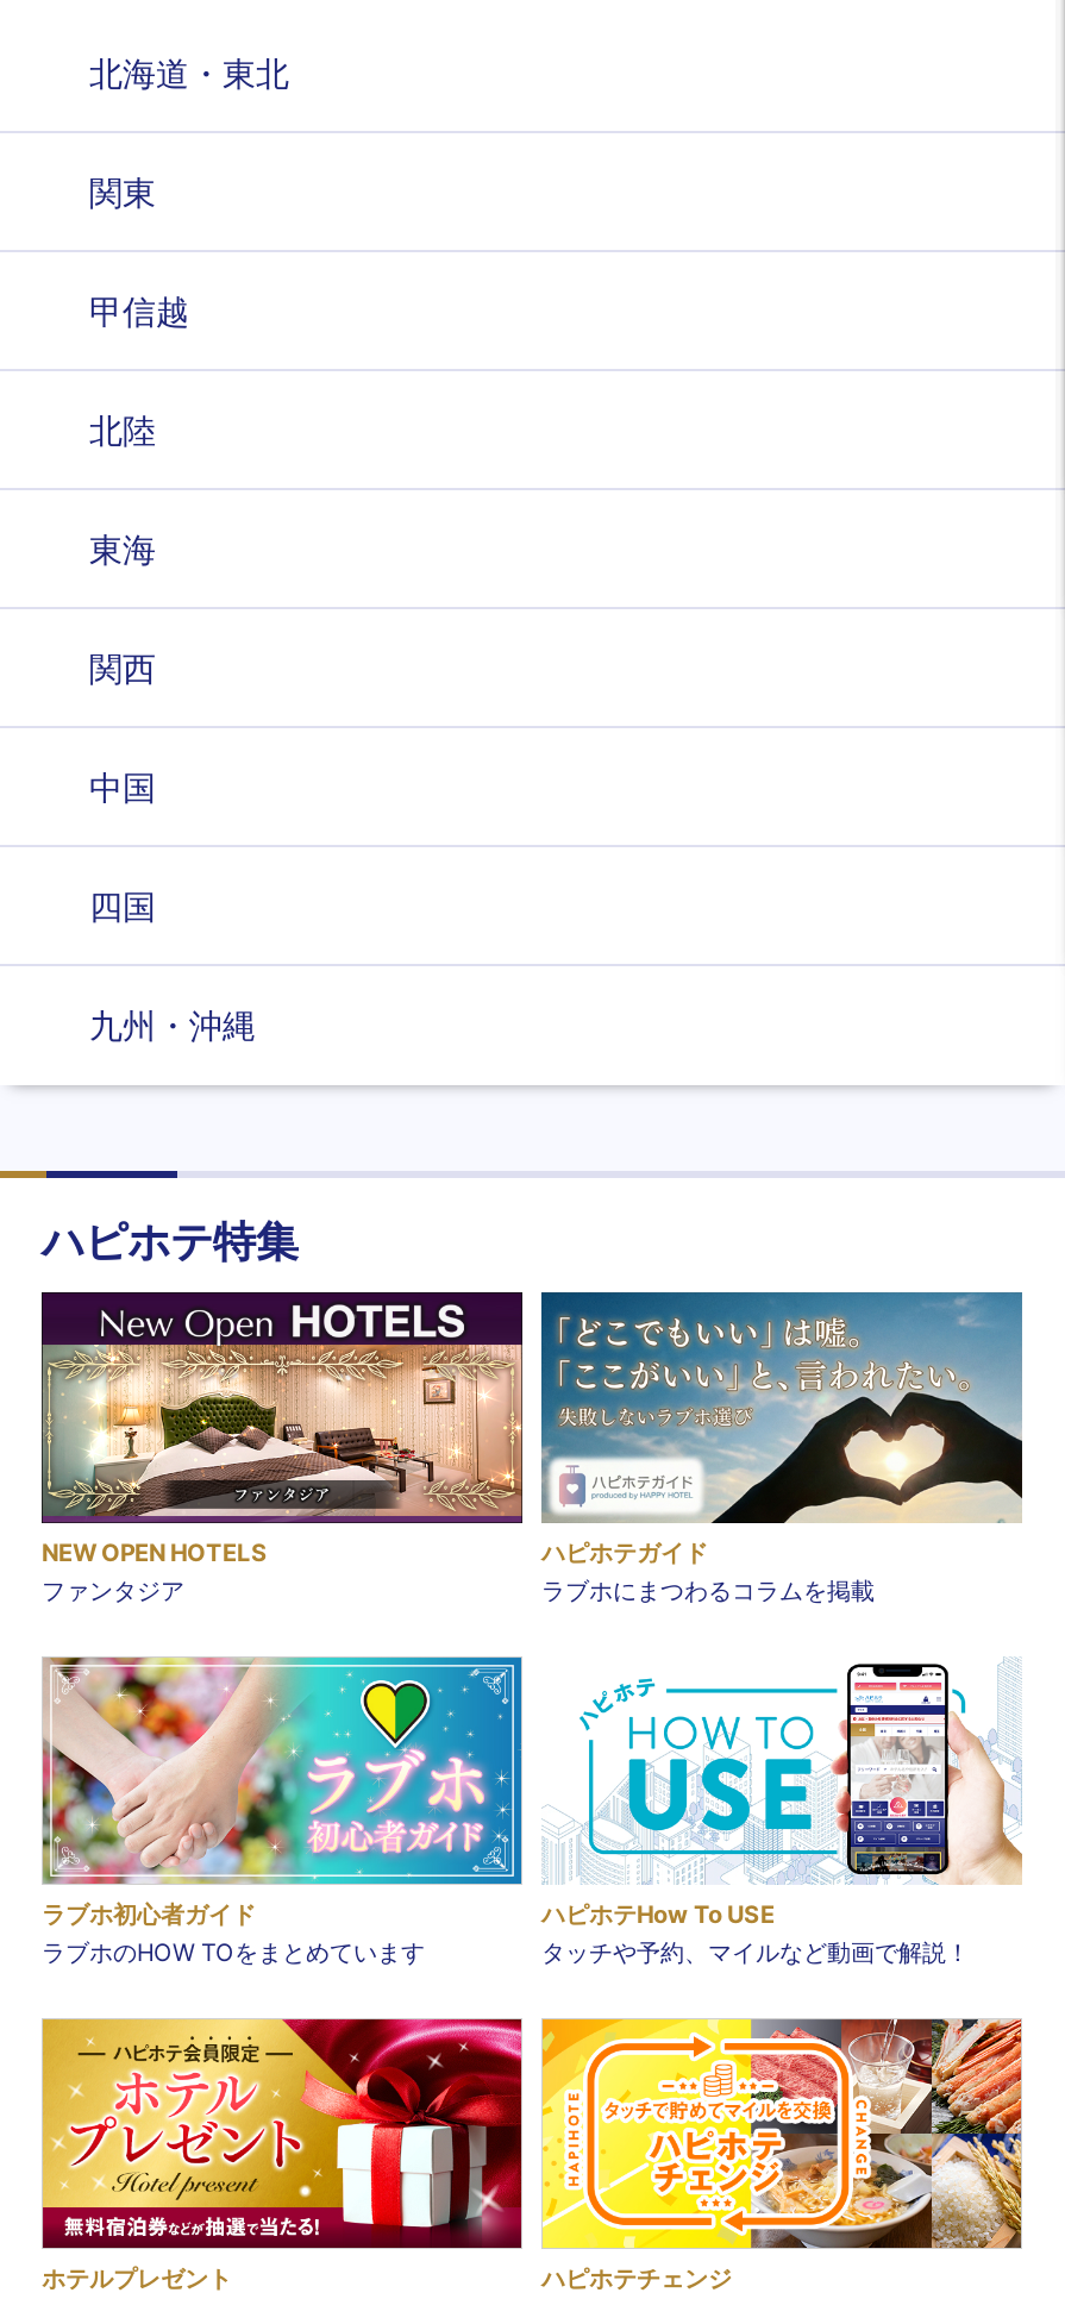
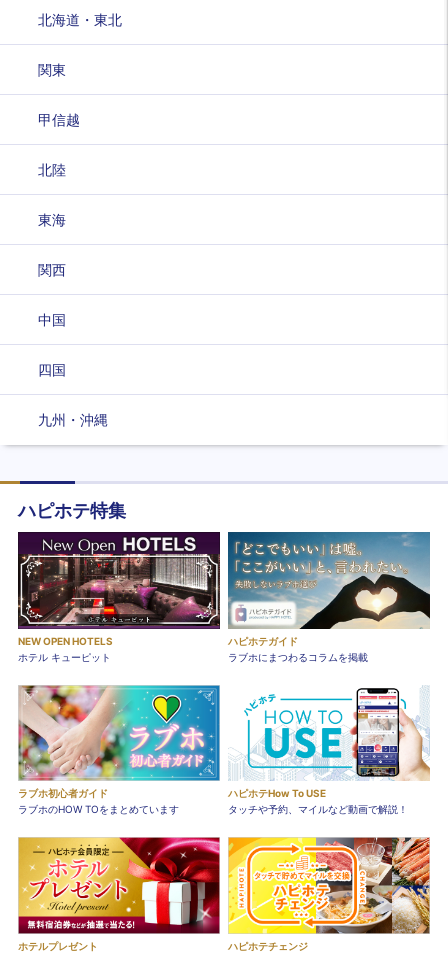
[42,1342,525,1603] [image] | ファンタジア -> [18,553,221,663] [image] | ホテル キューピット

